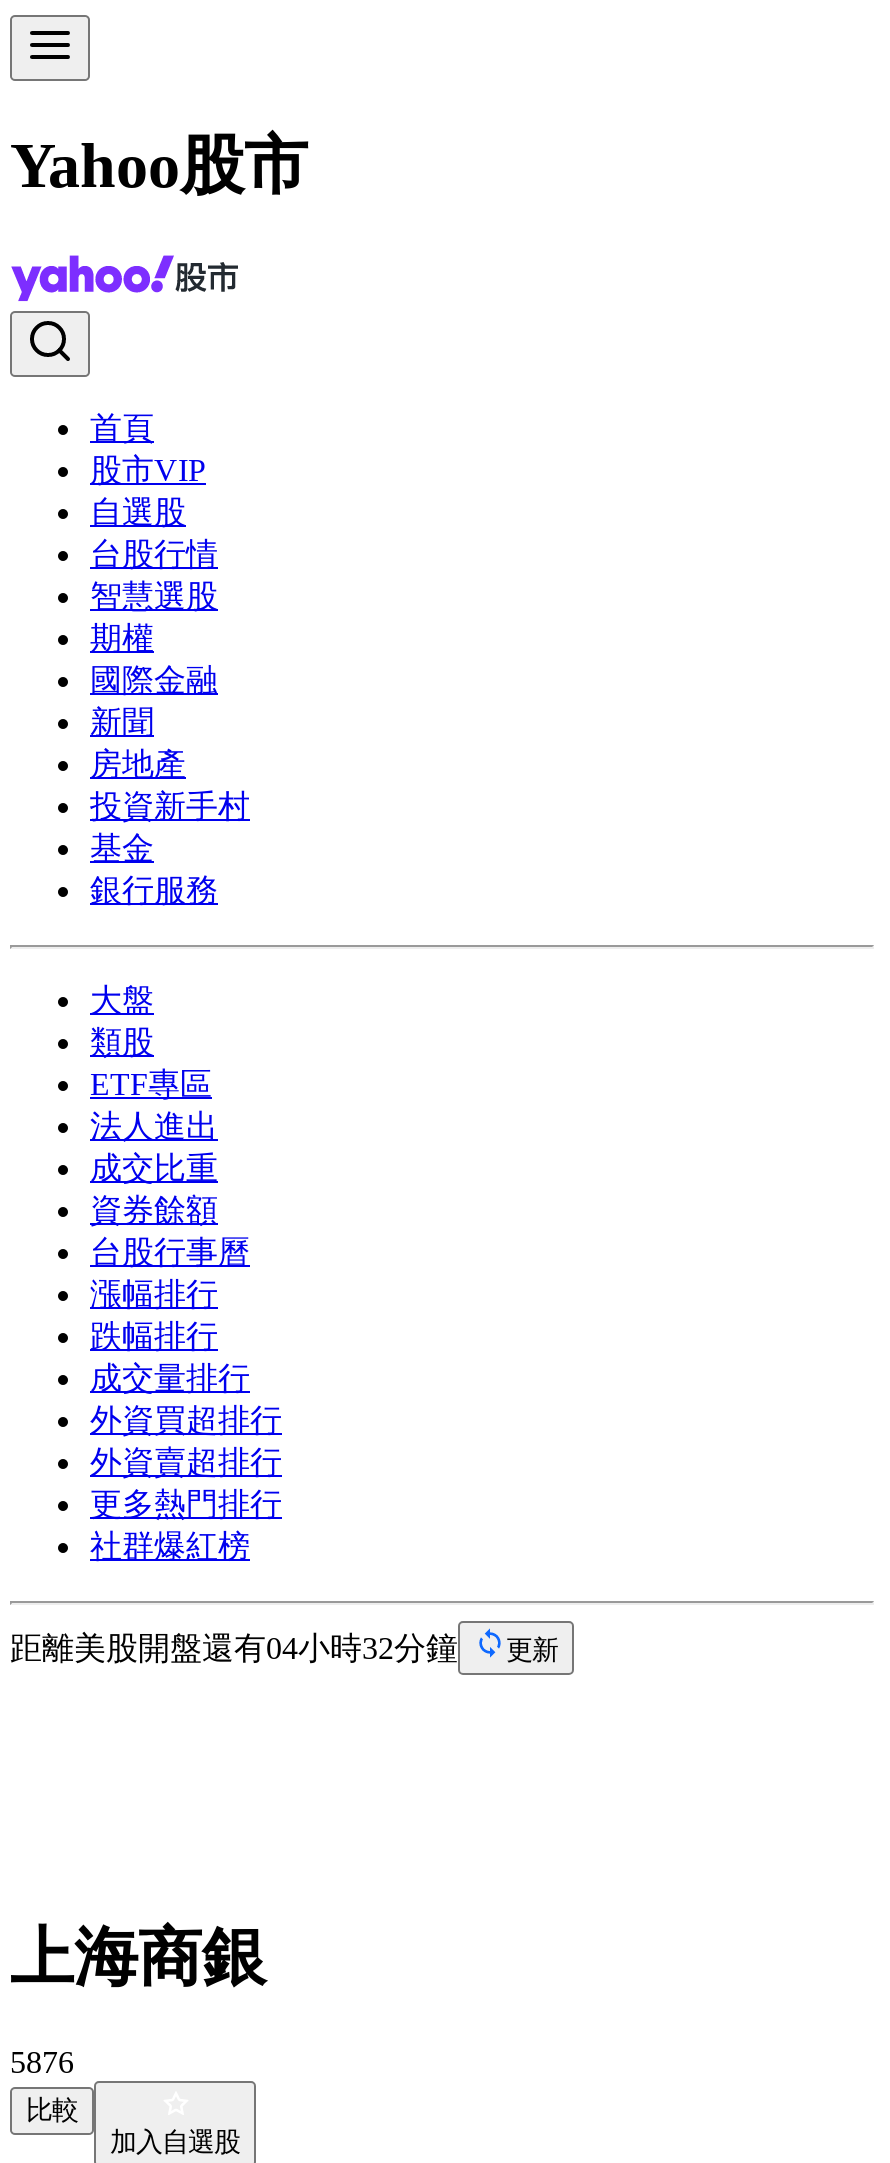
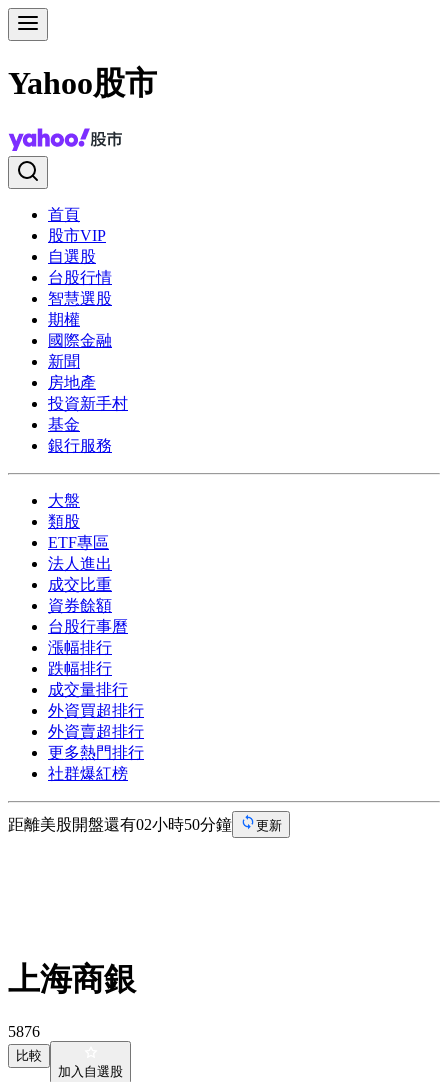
[10,1631,458,1665] 距離美股開盤還有04小時32分鐘 -> [8,816,232,833] 距離美股開盤還有02小時50分鐘

